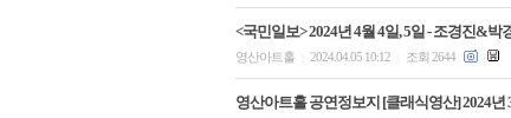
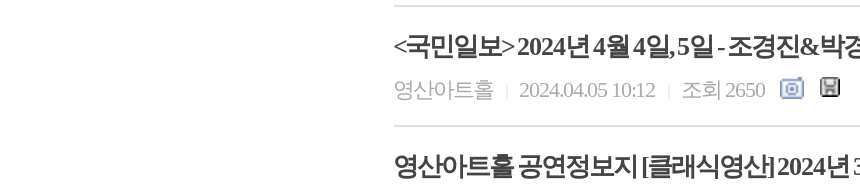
[235,50,457,64] 영산아트홀 2024.04.05 10:12 조회 2644 -> [393,77,769,101] 영산아트홀 2024.04.05 10:12 조회 2650

